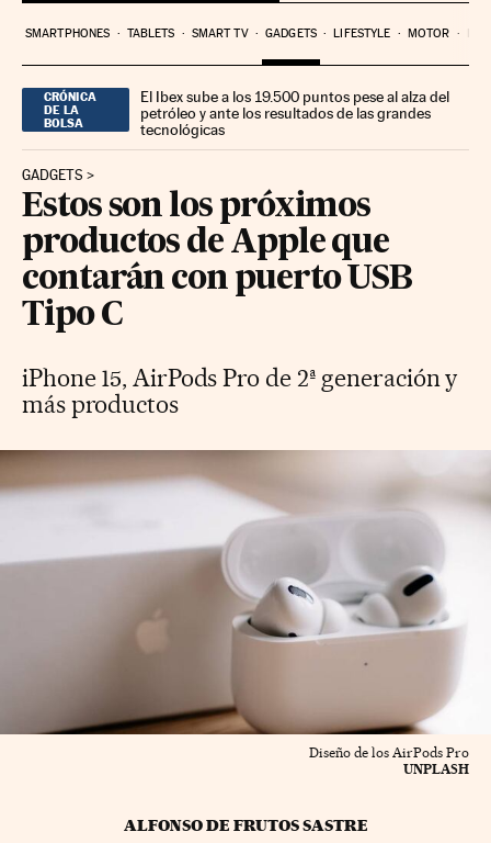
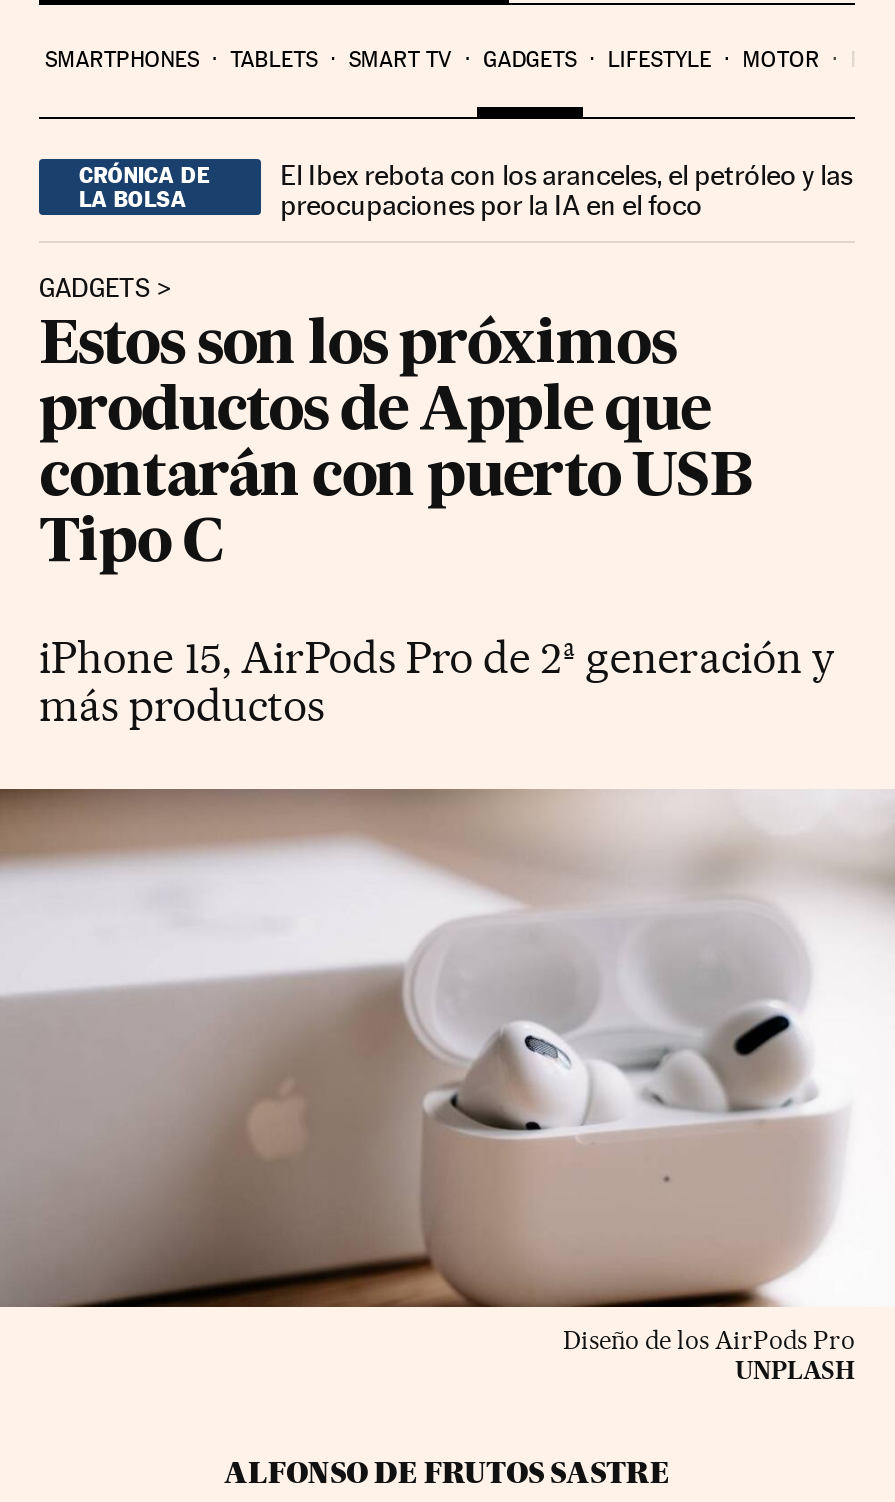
[141,87,450,138] El Ibex sube a los 19.500 puntos pese al alza del | petróleo y ante los resultados de las grandes | tecnológicas -> [280,158,852,220] El Ibex rebota con los aranceles, el petróleo y las | preocupaciones por la IA en el foco

